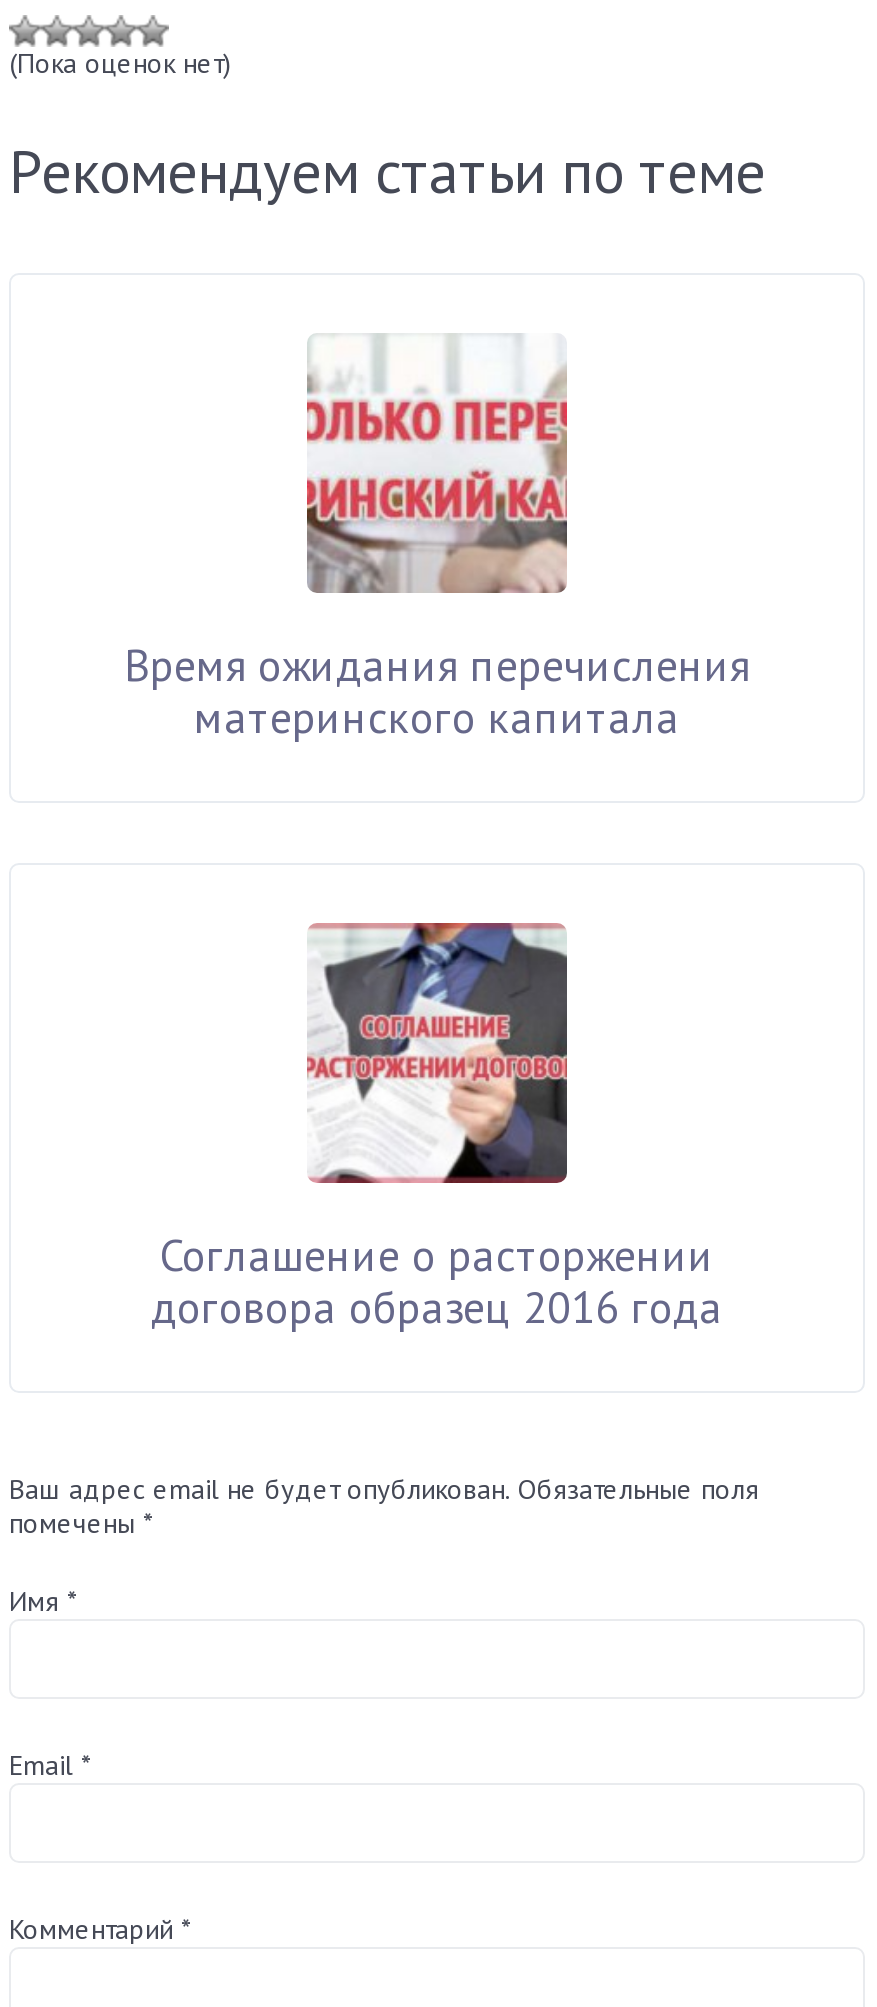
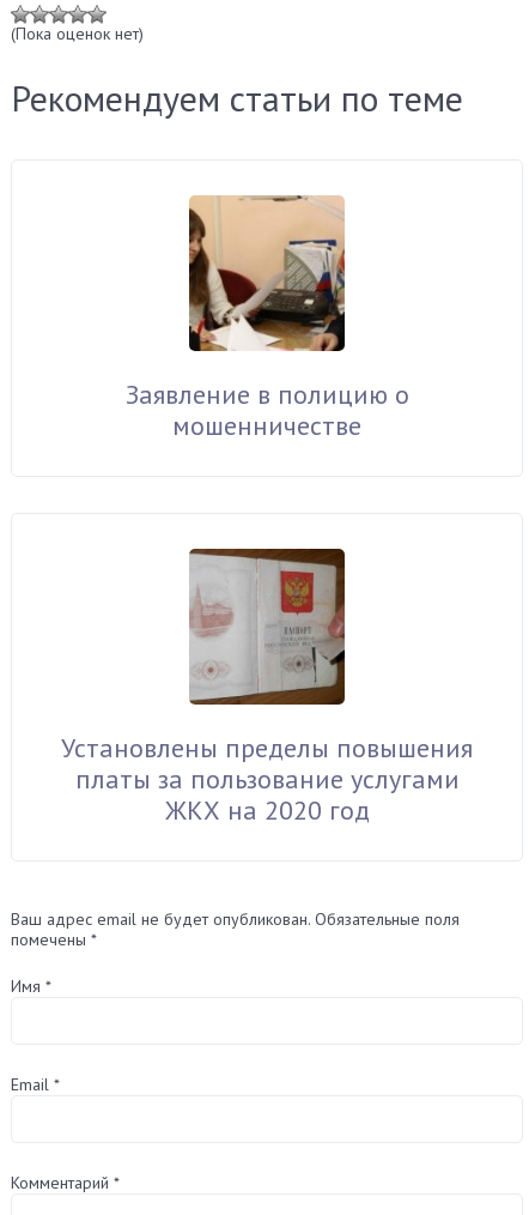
[124,334,750,746] [image] | Время ожидания перечисления | материнского капитала -> [125,194,409,442] [image] | Заявление в полицию о | мошенничестве
[151,920,723,1336] [image] | Соглашение о расторжении | договора образец 2016 года -> [61,548,473,827] [image] | Установлены пределы повышения | платы за пользование услугами | ЖКХ на 2020 год

